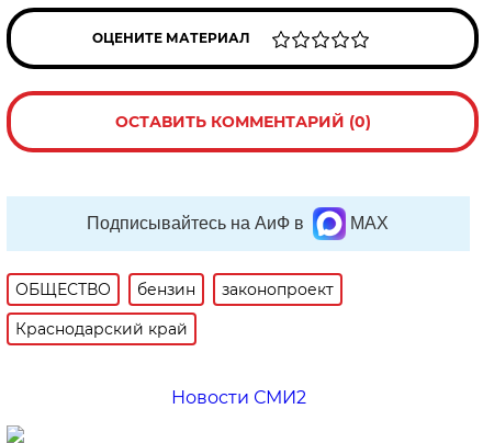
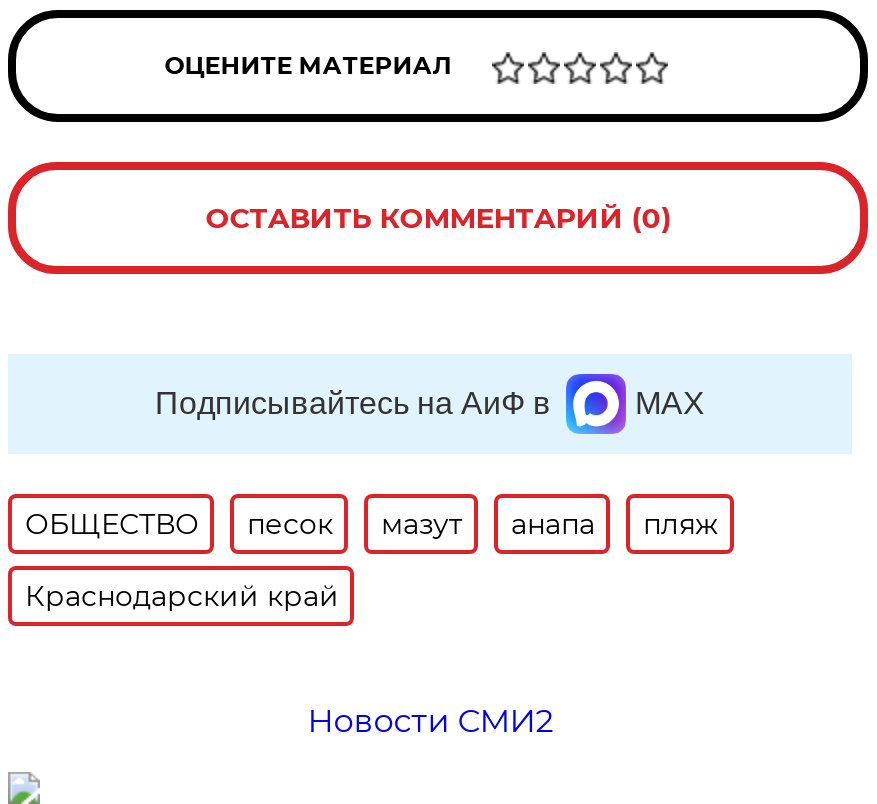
[138,280,334,299] бензин | законопроект -> [247,506,719,542] песок | мазут | анапа | пляж

